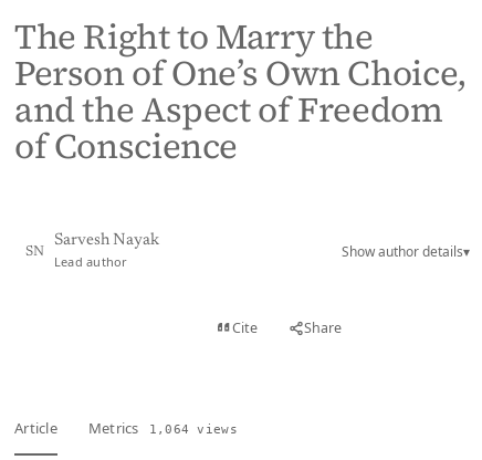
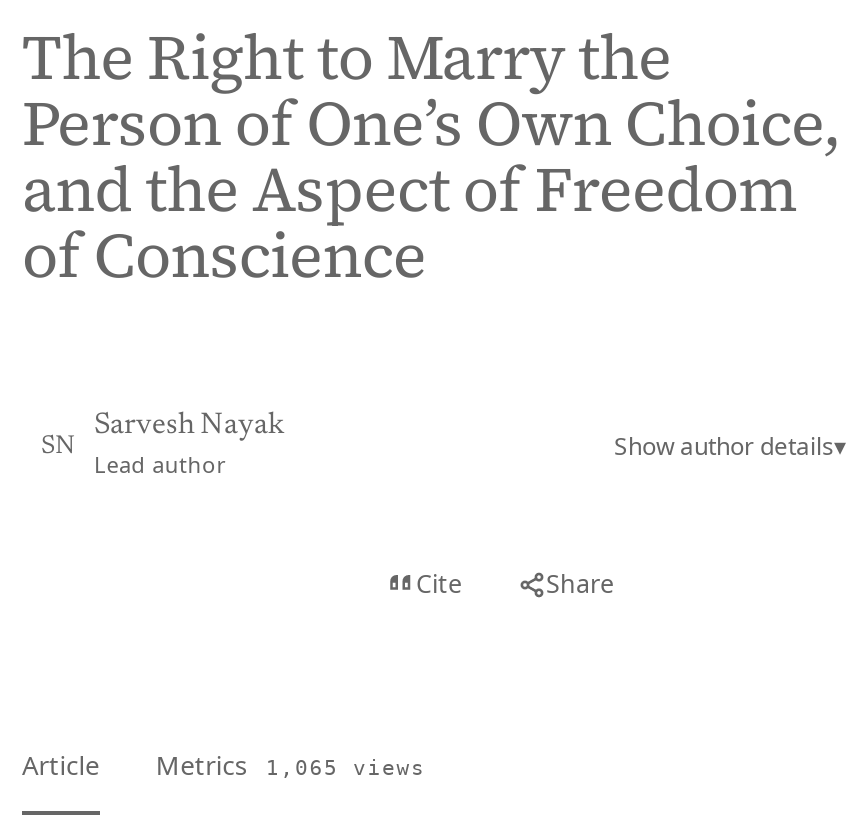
[88,418,237,438] Metrics 1,064 views -> [156,747,426,783] Metrics 1,065 views

